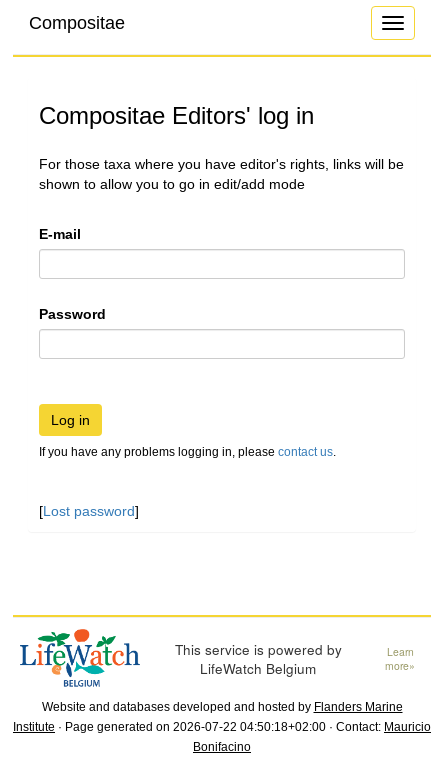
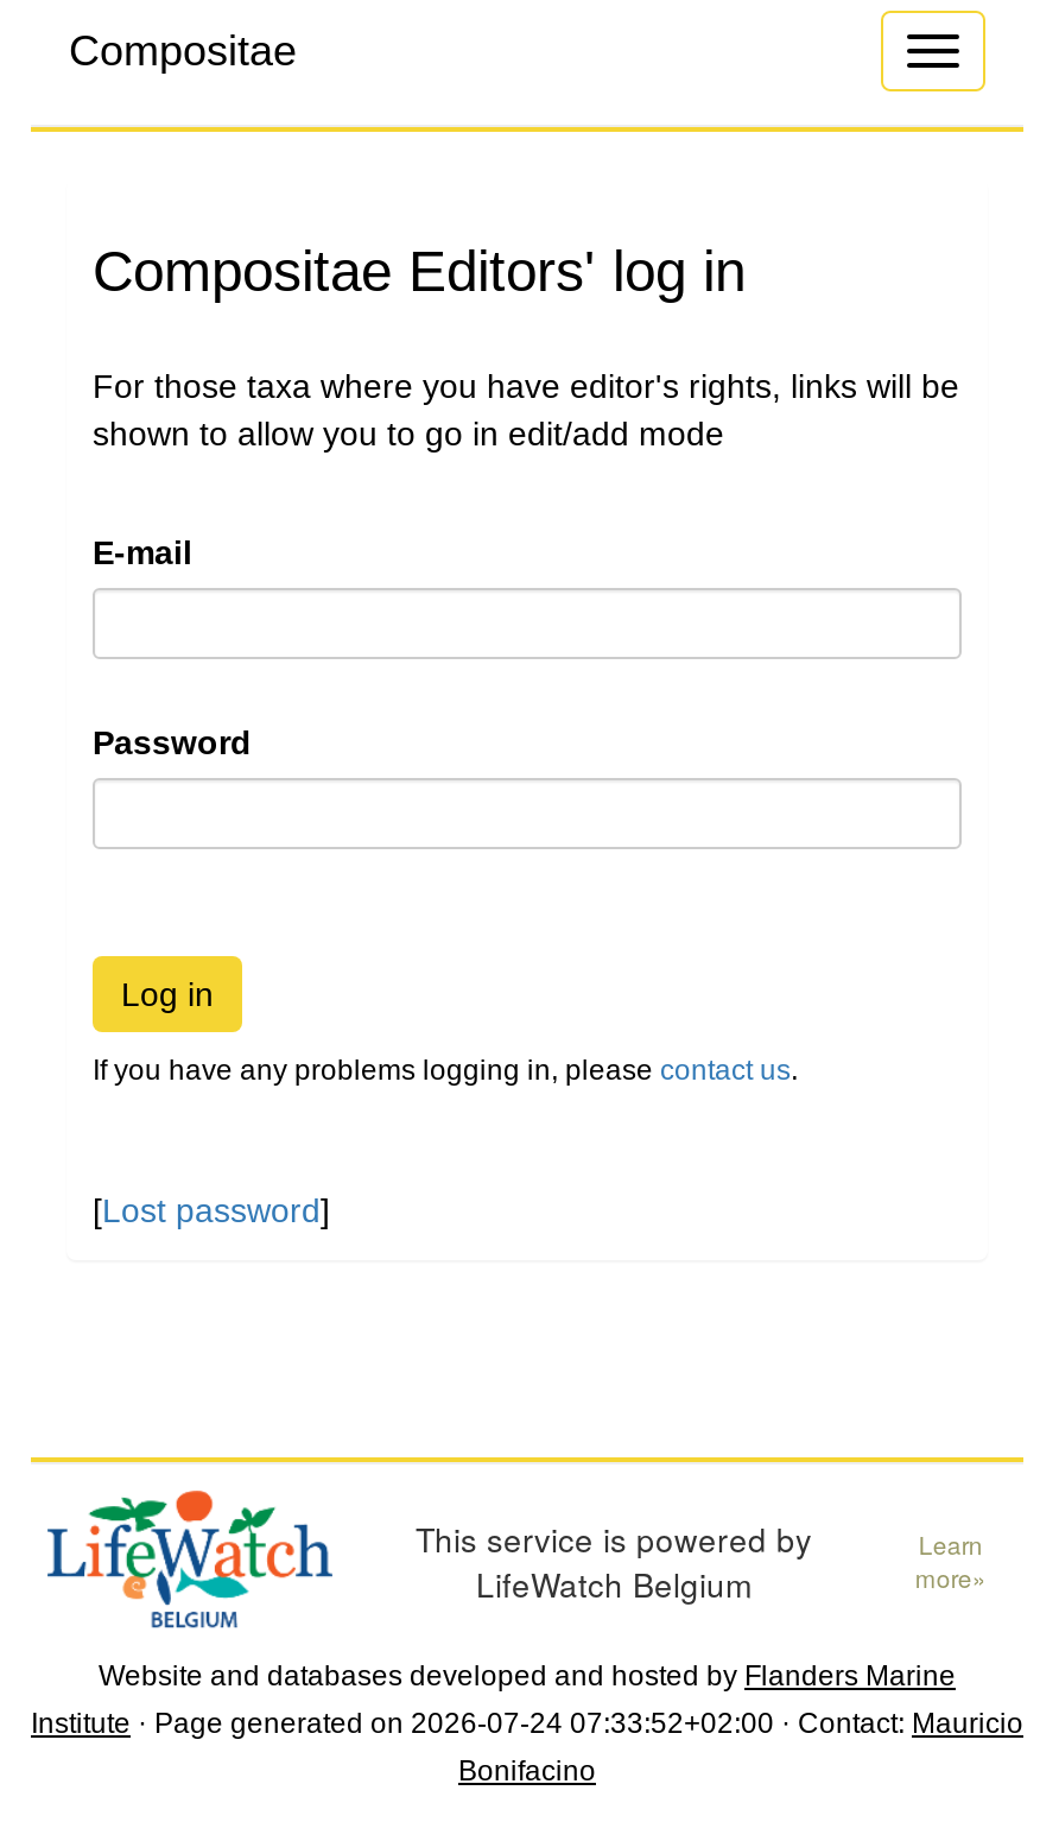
[13,720,431,734] Institute · Page generated on 2026-07-22 04:50:18+02:00 · Contact: Mauricio -> [31,1707,1023,1740] Institute · Page generated on 2026-07-24 07:33:52+02:00 · Contact: Mauricio

